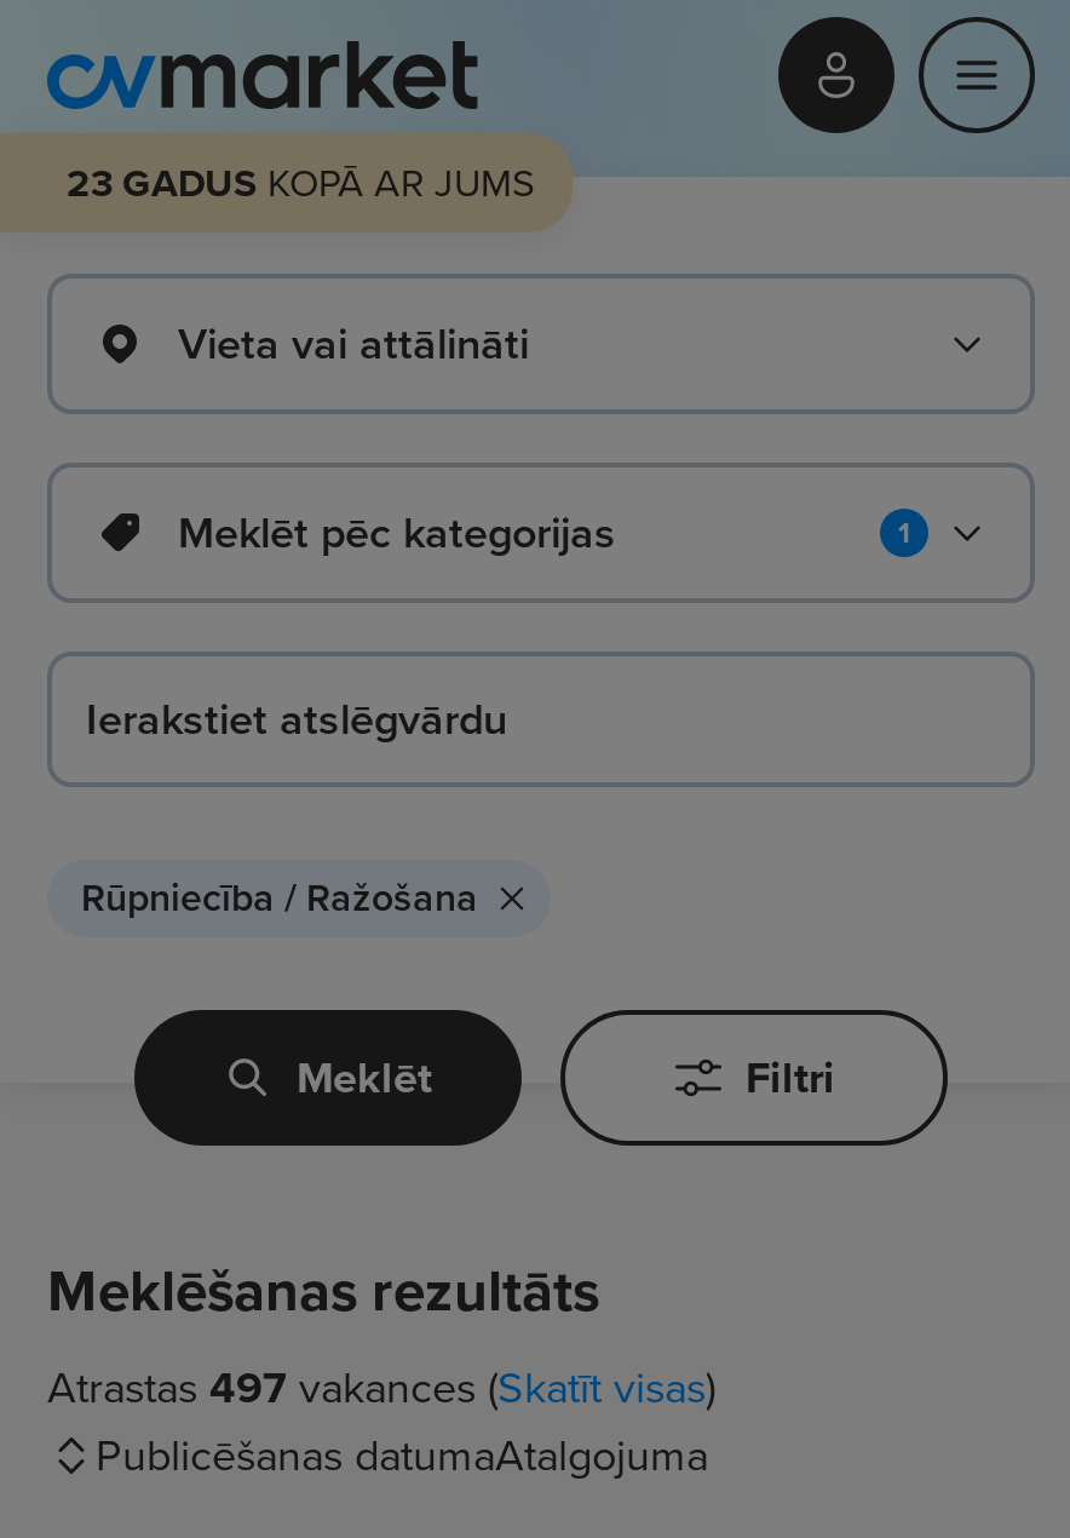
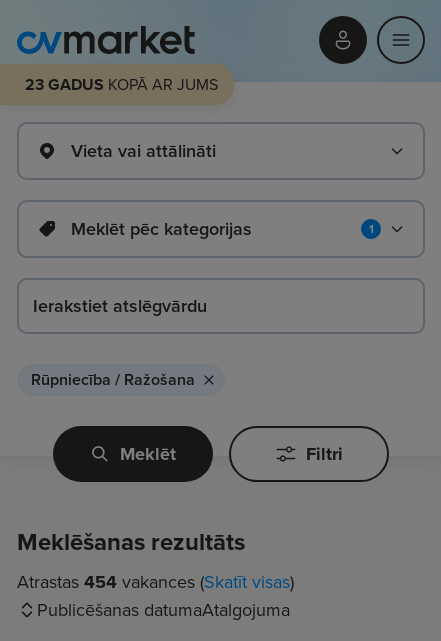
[47,1356,715,1419] Atrastas 497 vakances (Skatīt visas) -> [17,569,294,595] Atrastas 454 vakances (Skatīt visas)

